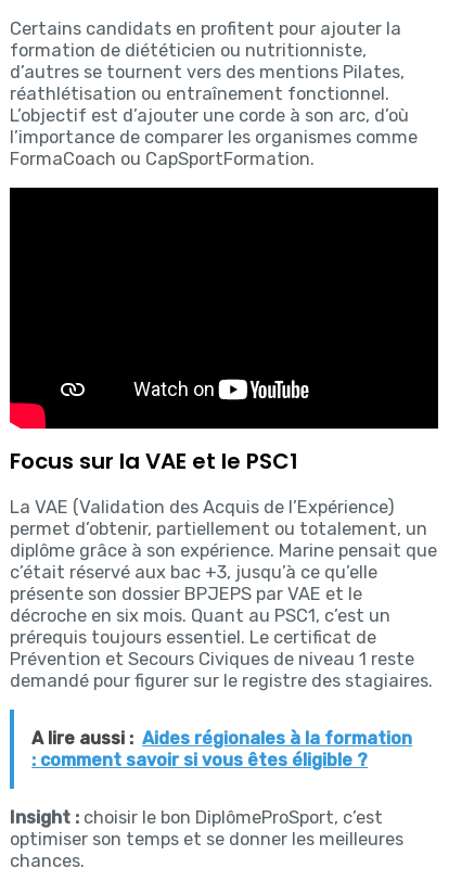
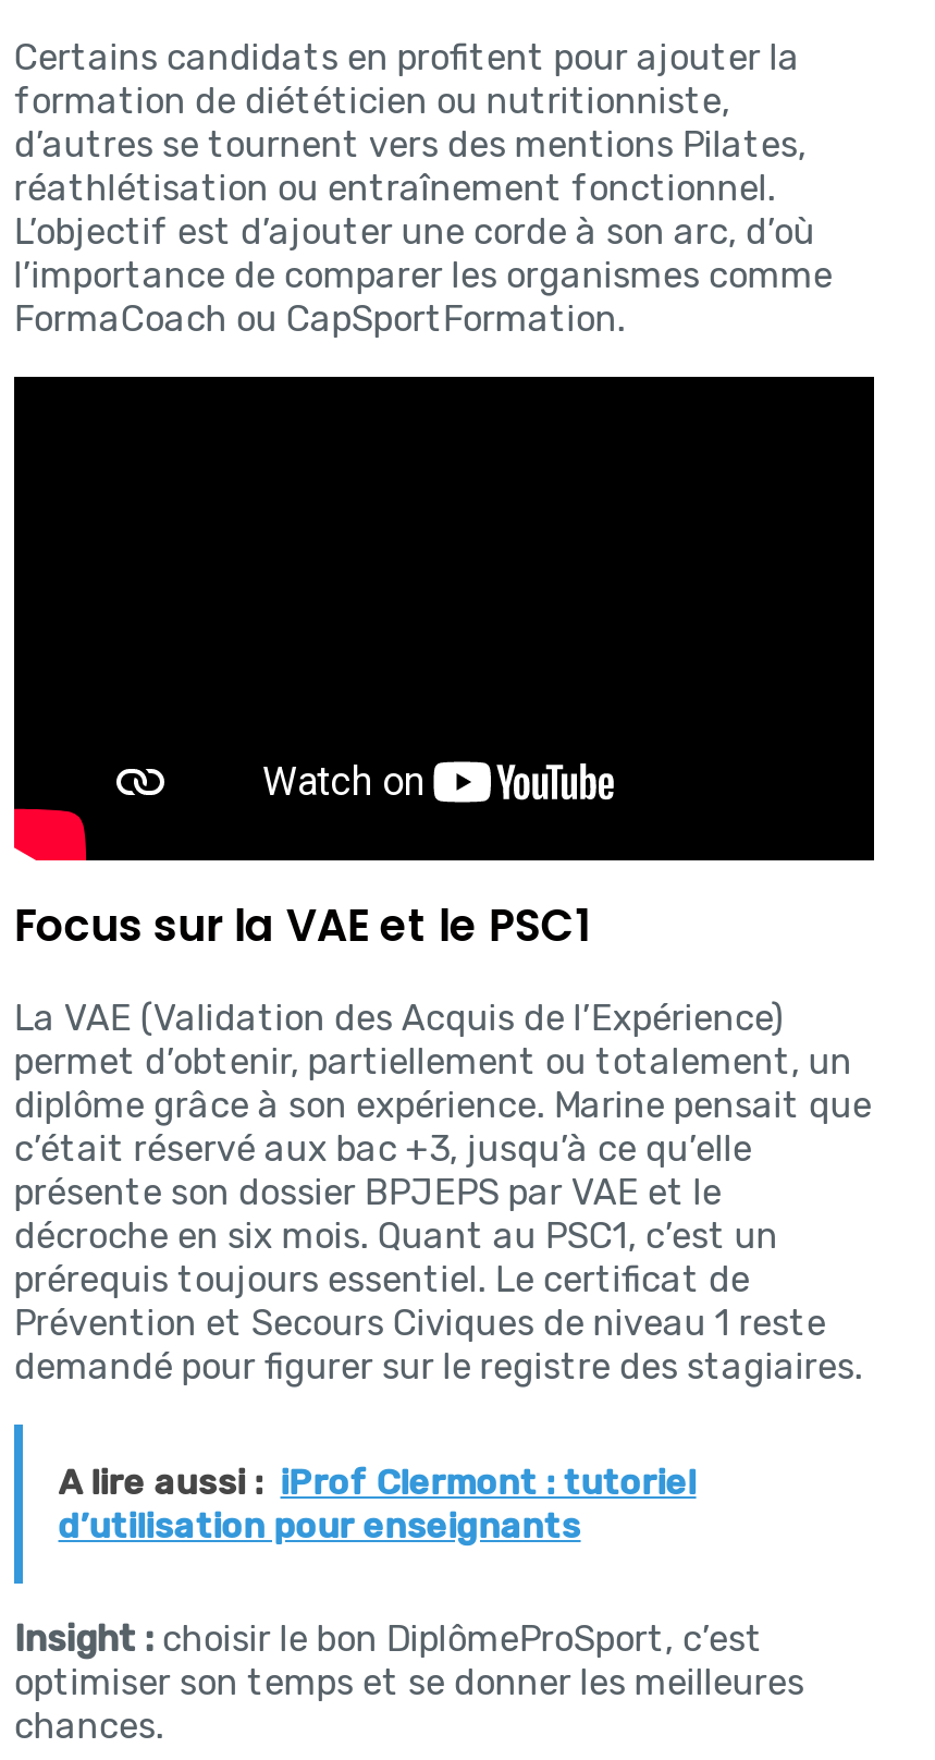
[32,728,412,770] A lire aussi : Aides régionales à la formation | : comment savoir si vous êtes éligible ? -> [58,1461,696,1546] A lire aussi : iProf Clermont : tutoriel | d’utilisation pour enseignants

